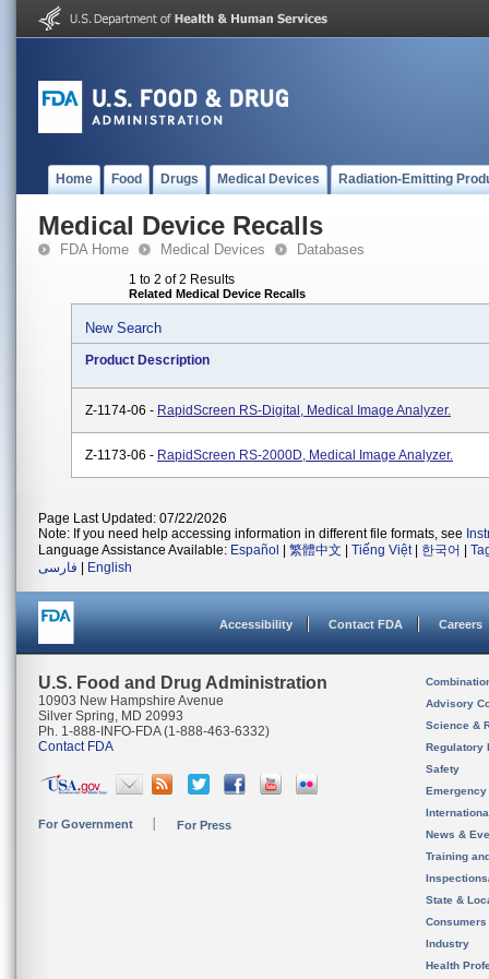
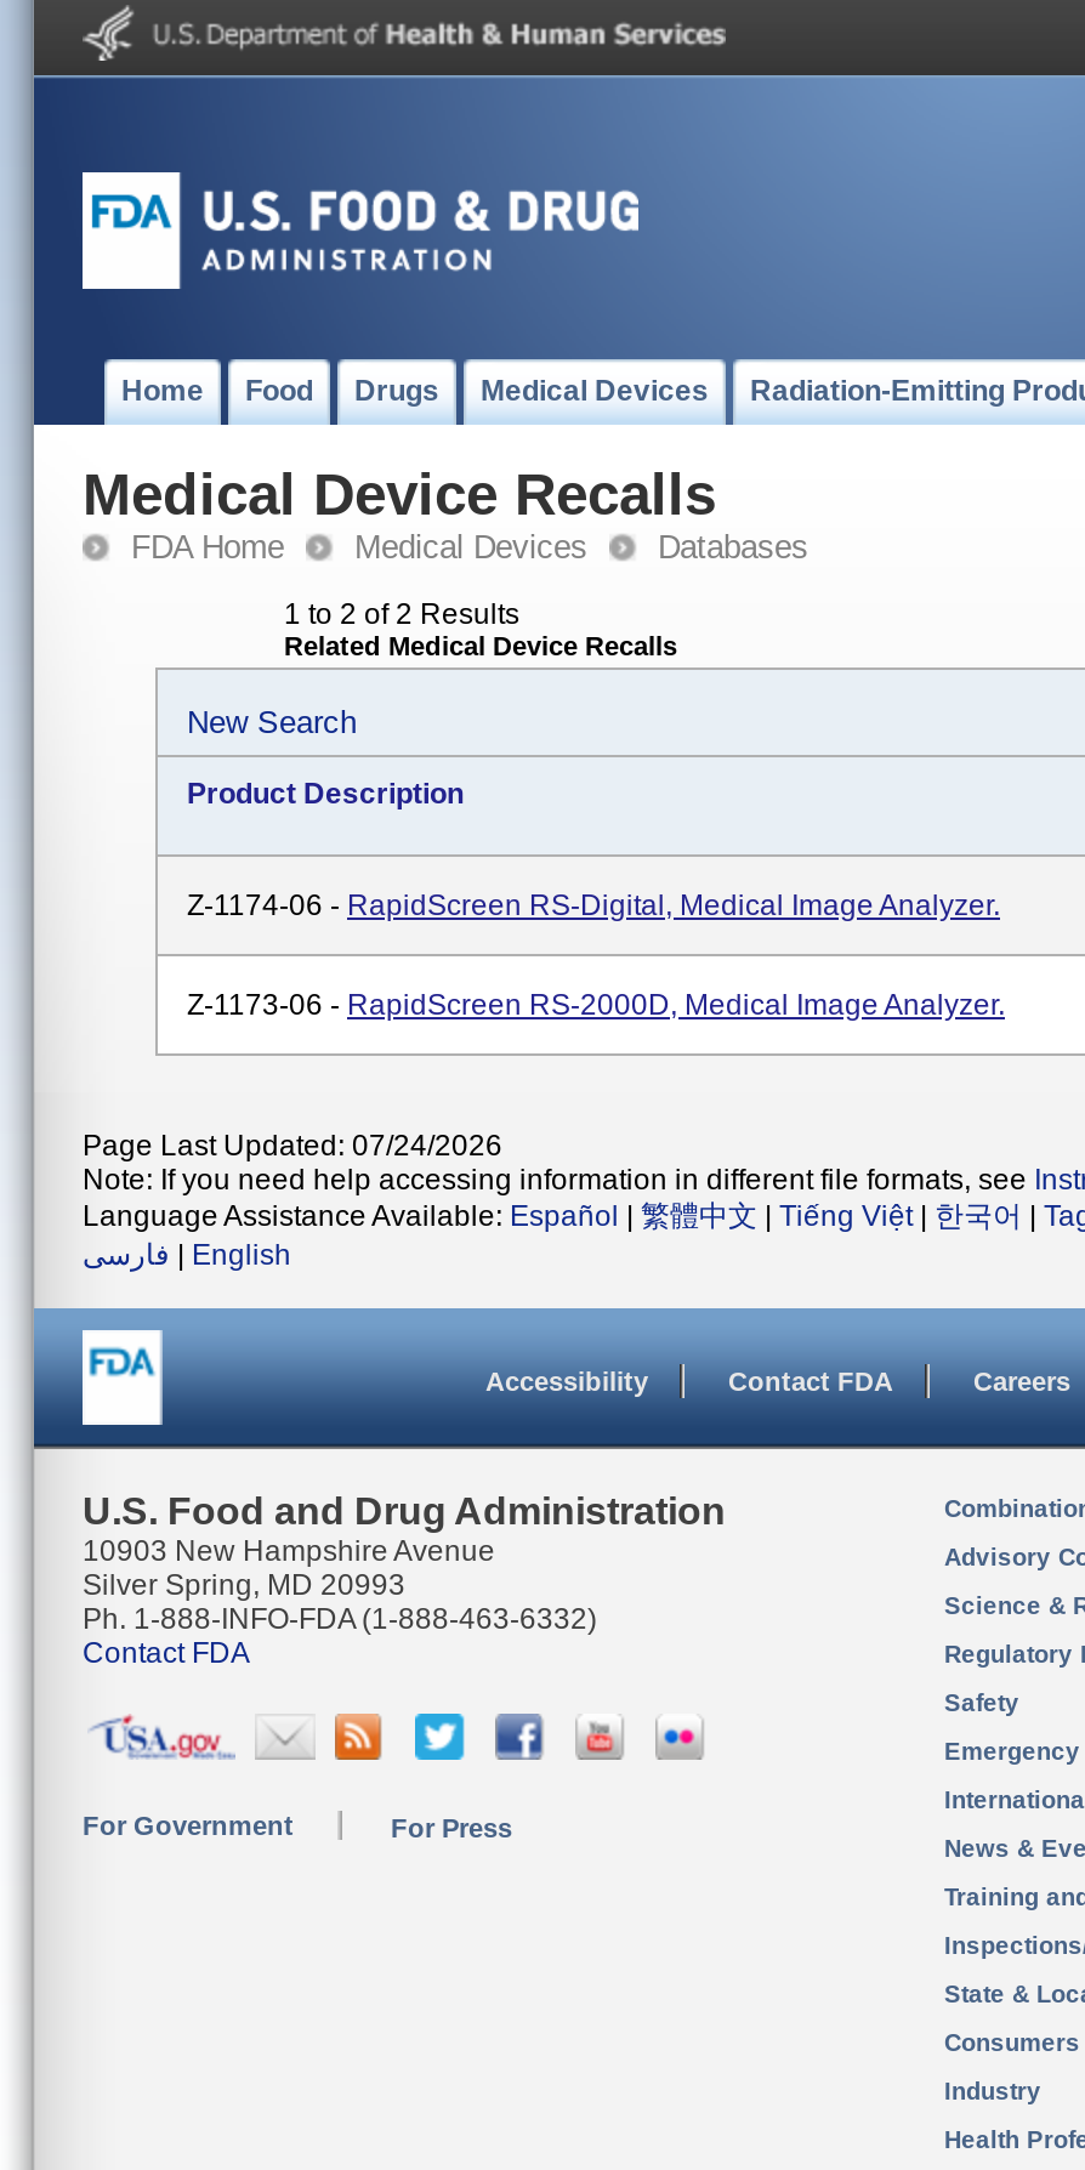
[38,511,227,526] Page Last Updated: 07/22/2026 -> [83,1129,502,1163] Page Last Updated: 07/24/2026

